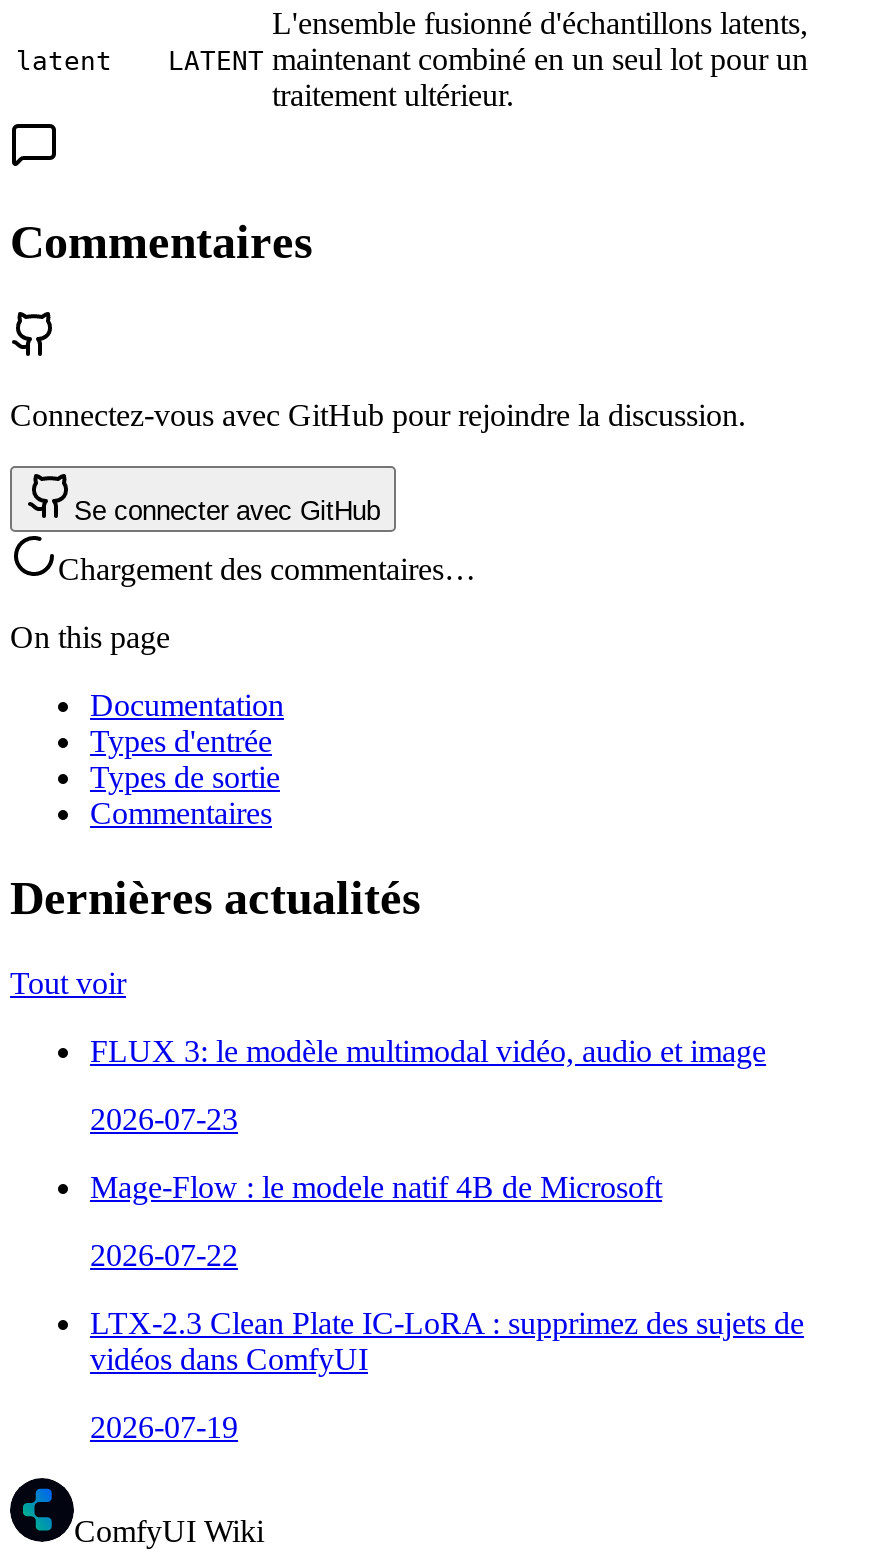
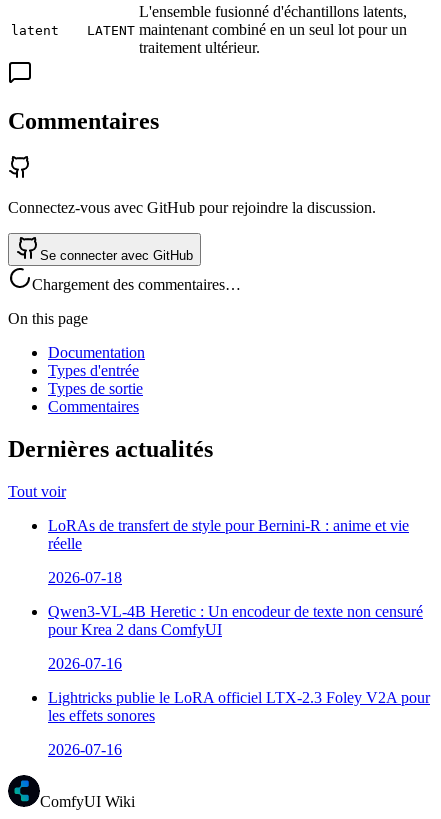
[90,1033,766,1067] FLUX 3: le modèle multimodal vidéo, audio et image -> [48,517,409,552] LoRAs de transfert de style pour Bernini-R : anime et vie | réelle
[90,1101,238,1135] 2026-07-23 -> [48,569,122,586] 2026-07-18
[90,1169,662,1203] Mage-Flow : le modele natif 4B de Microsoft -> [48,603,423,638] Qwen3-VL-4B Heretic : Un encodeur de texte non censuré | pour Krea 2 dans ComfyUI
[90,1237,238,1271] 2026-07-22 -> [48,655,122,672] 2026-07-16
[90,1305,804,1375] LTX-2.3 Clean Plate IC-LoRA : supprimez des sujets de | vidéos dans ComfyUI -> [48,689,430,724] Lightricks publie le LoRA officiel LTX-2.3 Foley V2A pour | les effets sonores
[90,1409,238,1443] 2026-07-19 -> [48,741,122,758] 2026-07-16

